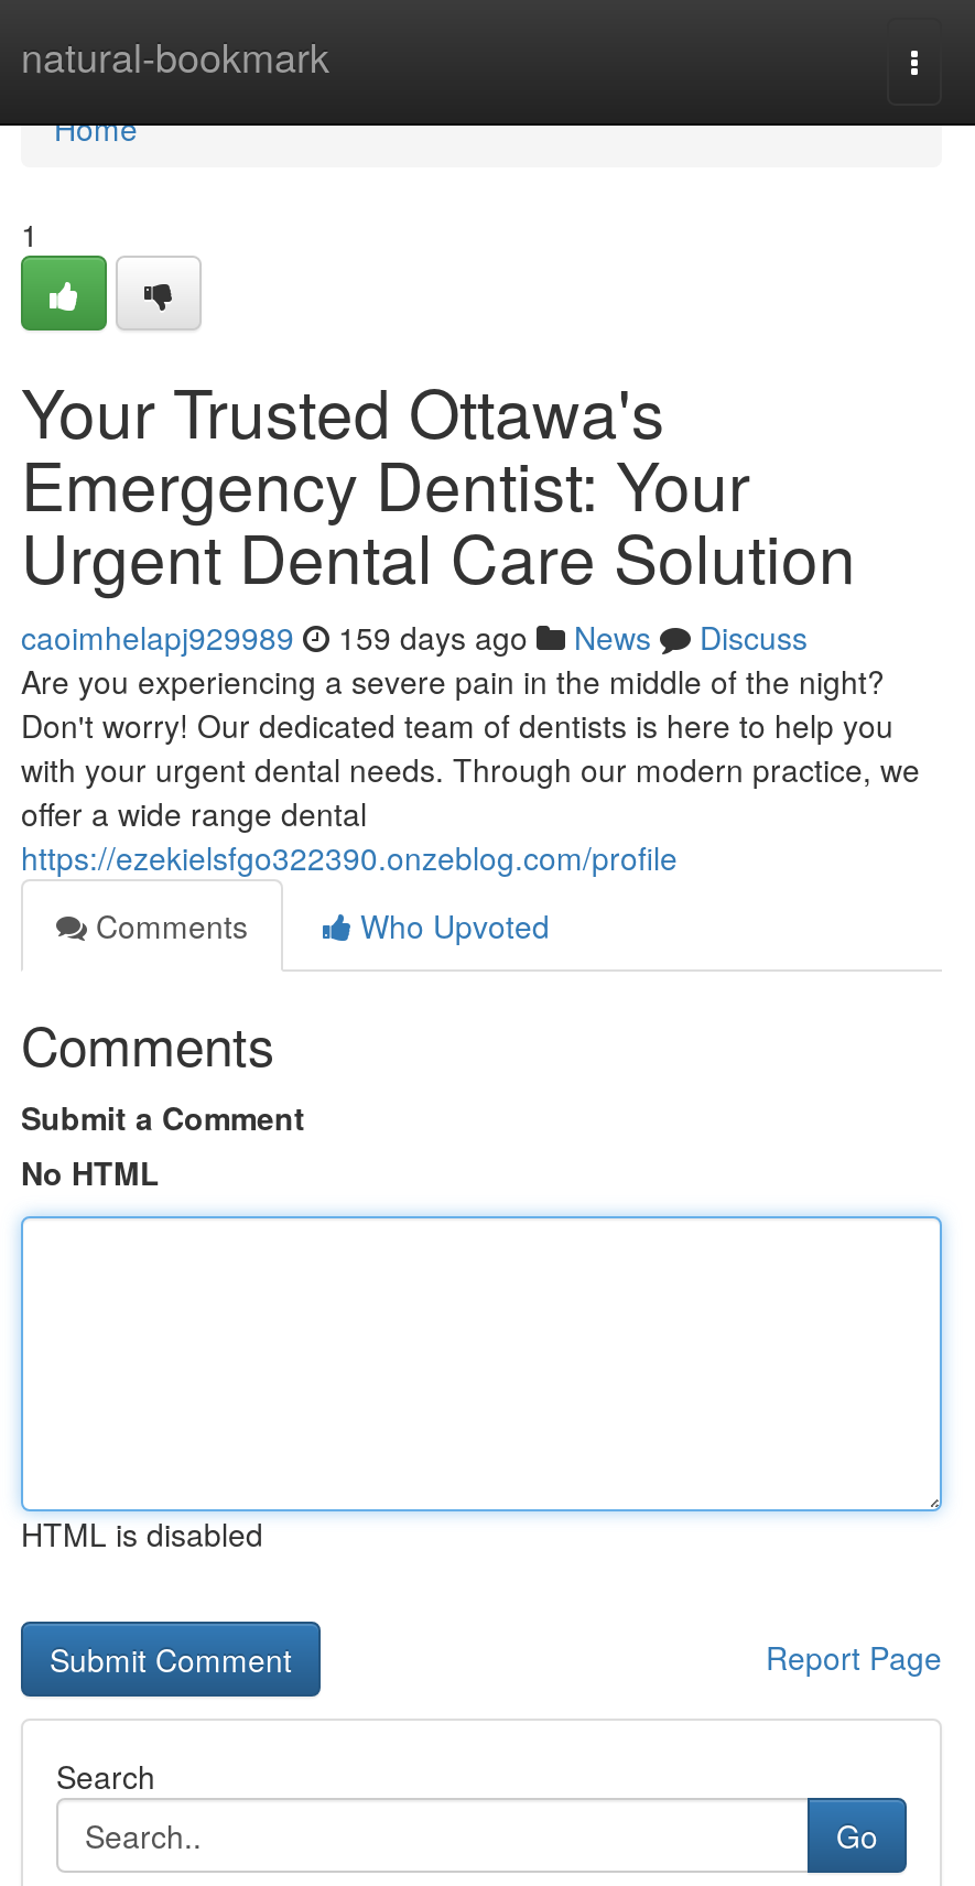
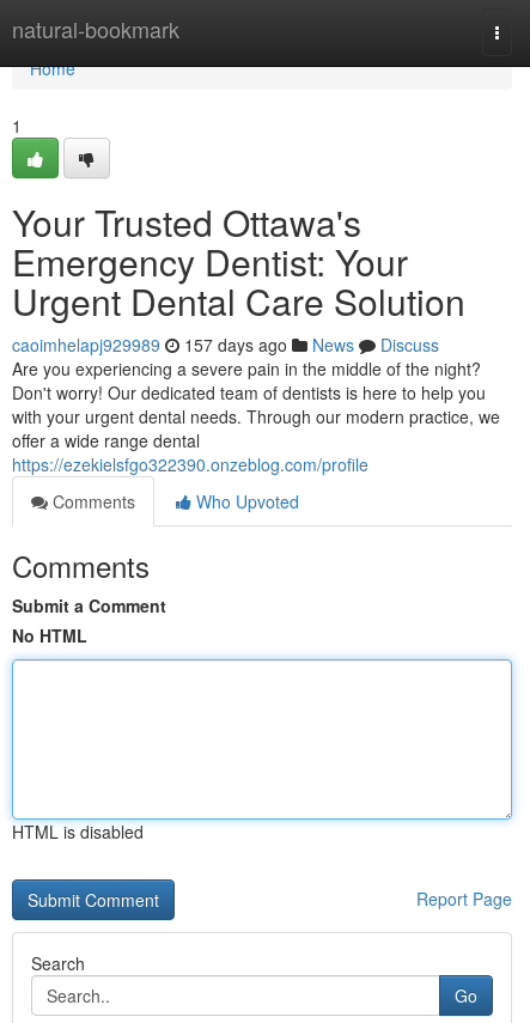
[21,615,808,659] caoimhelapj929989 159 days ago News Discuss -> [12,333,439,357] caoimhelapj929989 157 days ago News Discuss

